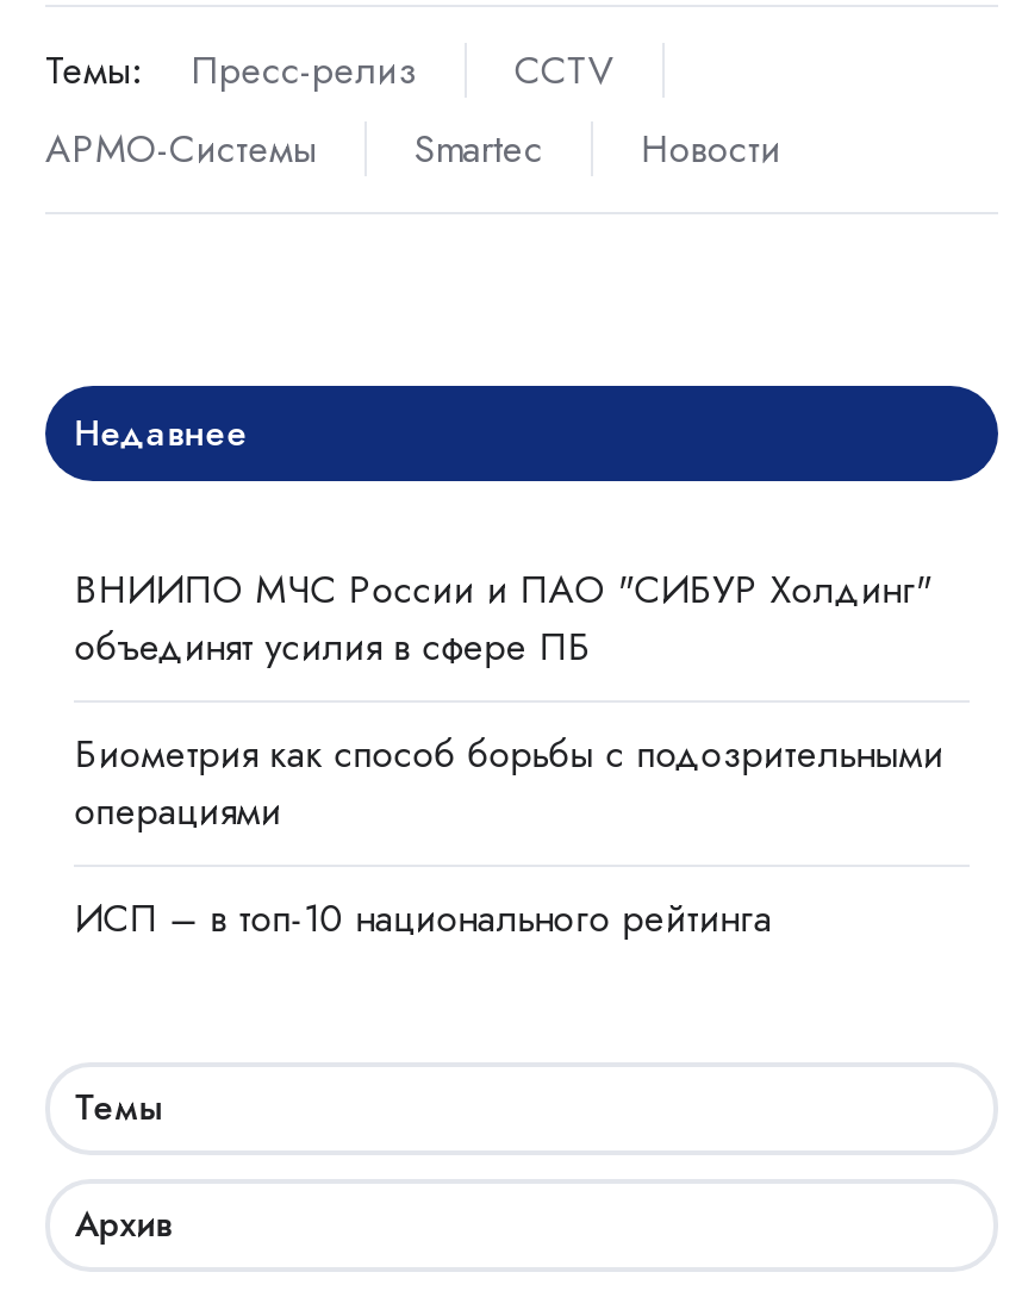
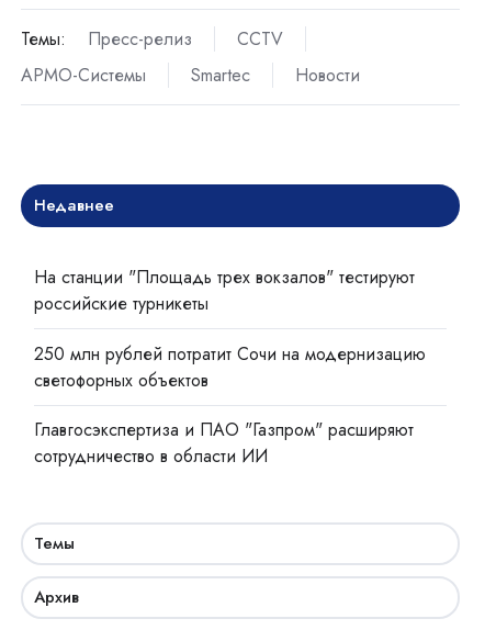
[74,562,932,674] ВНИИПО МЧС России и ПАО "СИБУР Холдинг" | объединят усилия в сфере ПБ -> [34,265,415,317] На станции "Площадь трех вокзалов" тестируют | российские турникеты
[74,726,944,838] Биометрия как способ борьбы с подозрительными | операциями -> [34,341,426,392] 250 млн рублей потратит Сочи на модернизацию | светофорных объектов
[74,891,772,946] ИСП – в топ-10 национального рейтинга -> [34,417,414,468] Главгосэкспертиза и ПАО "Газпром" расширяют | сотрудничество в области ИИ

